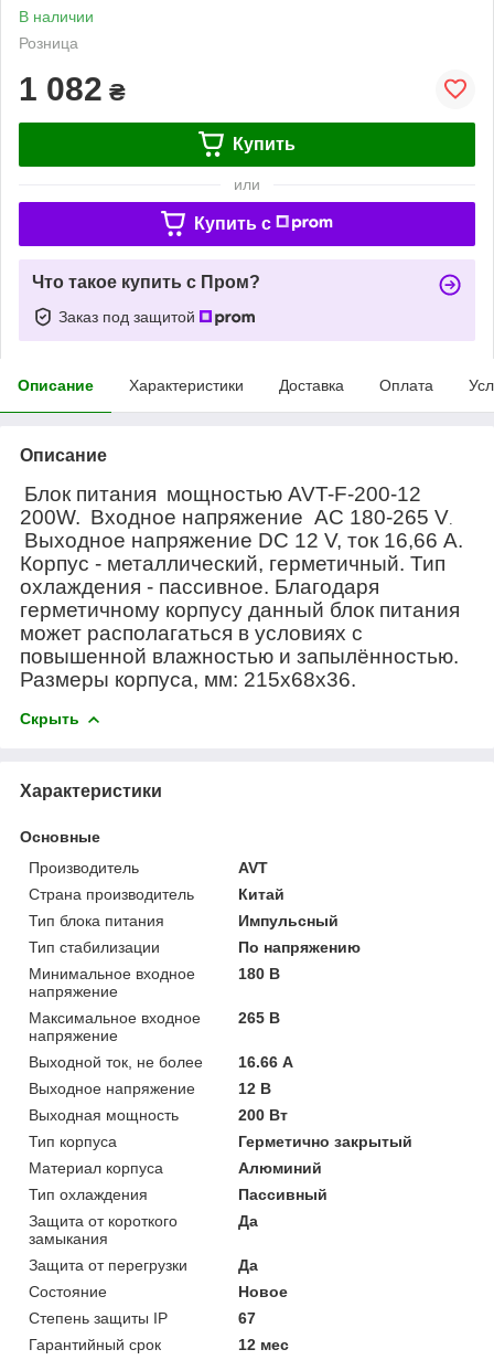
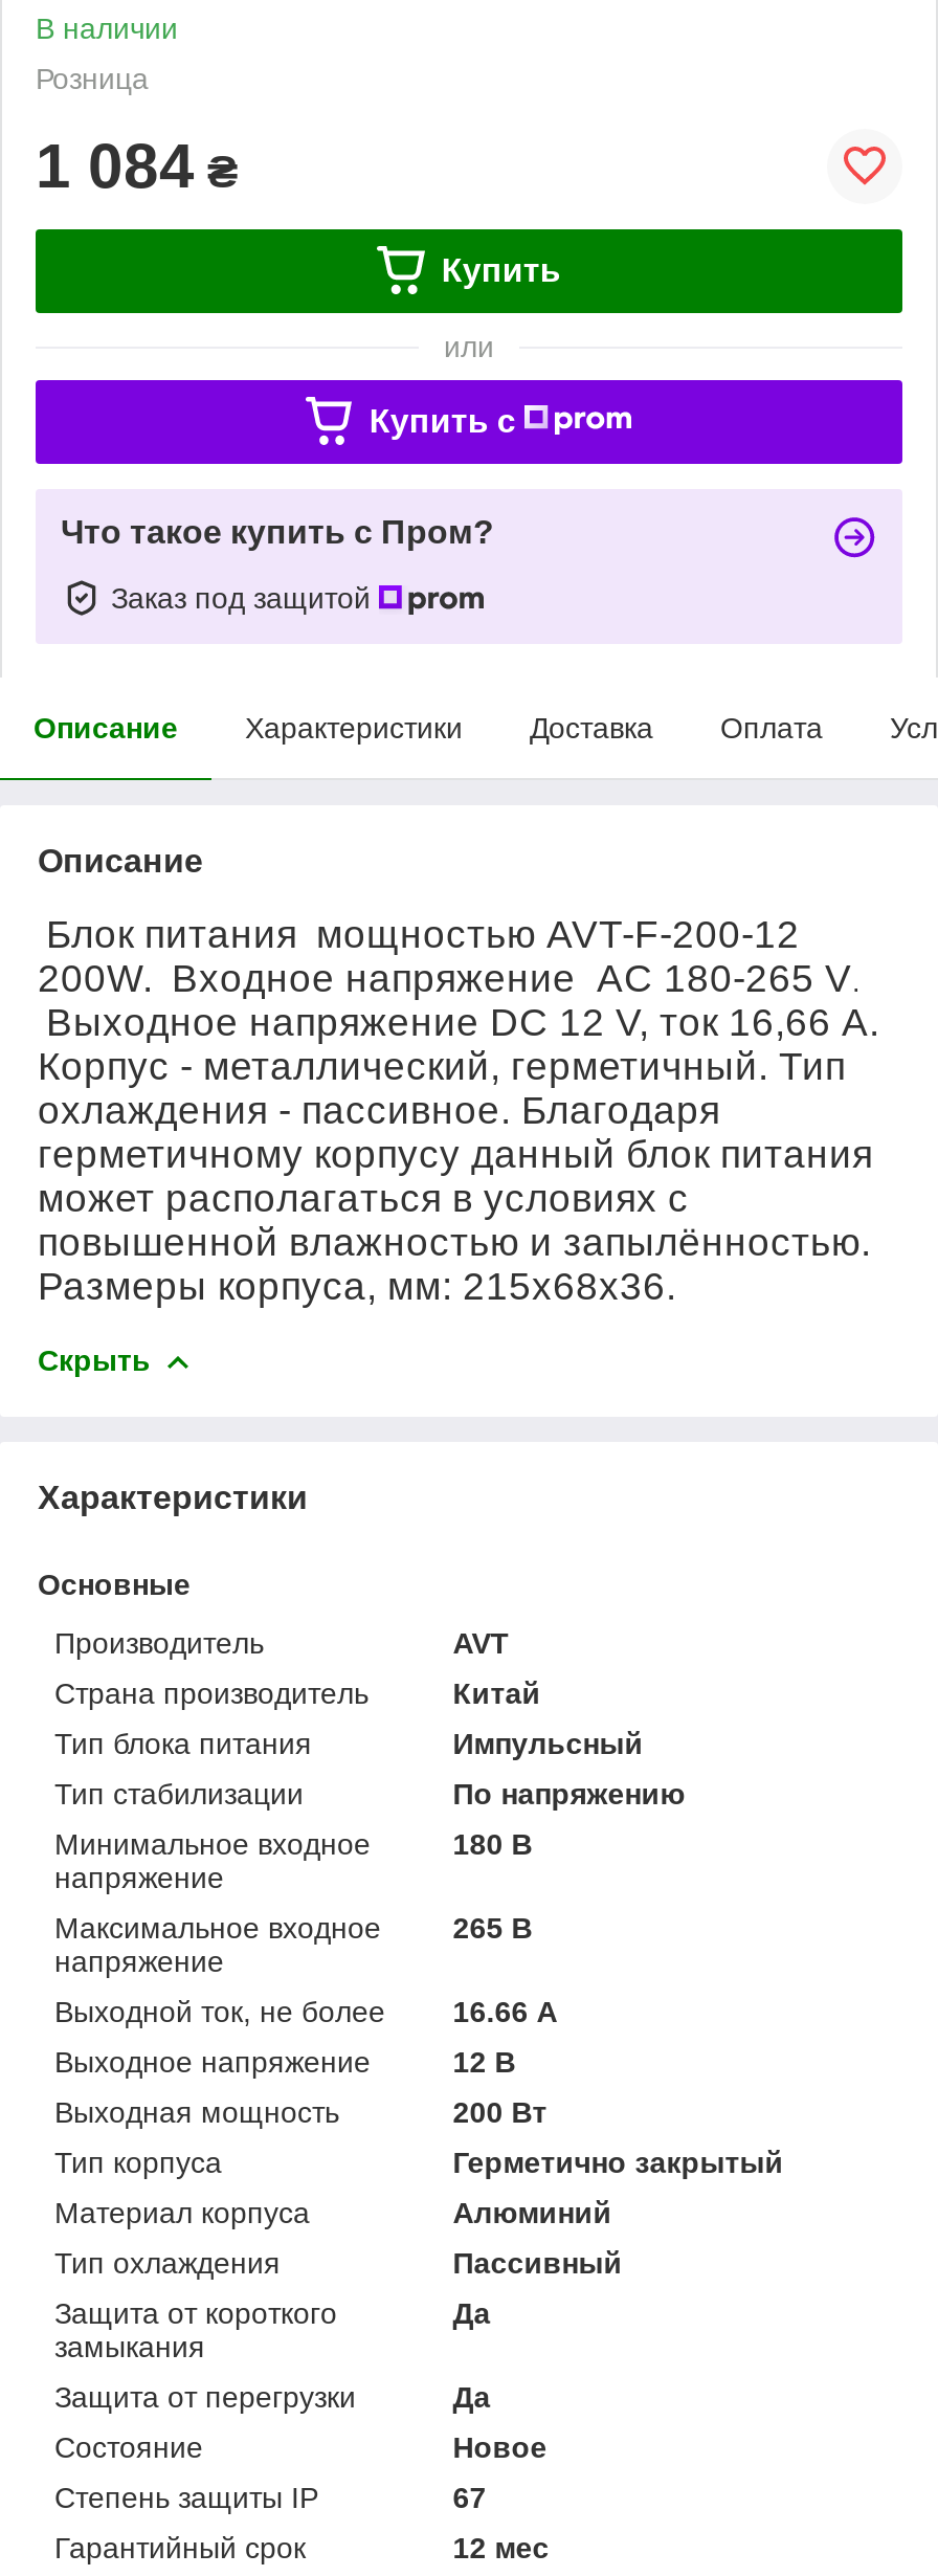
[19,70,126,107] 1 082 ₴ -> [36,130,239,200] 1 084 ₴

